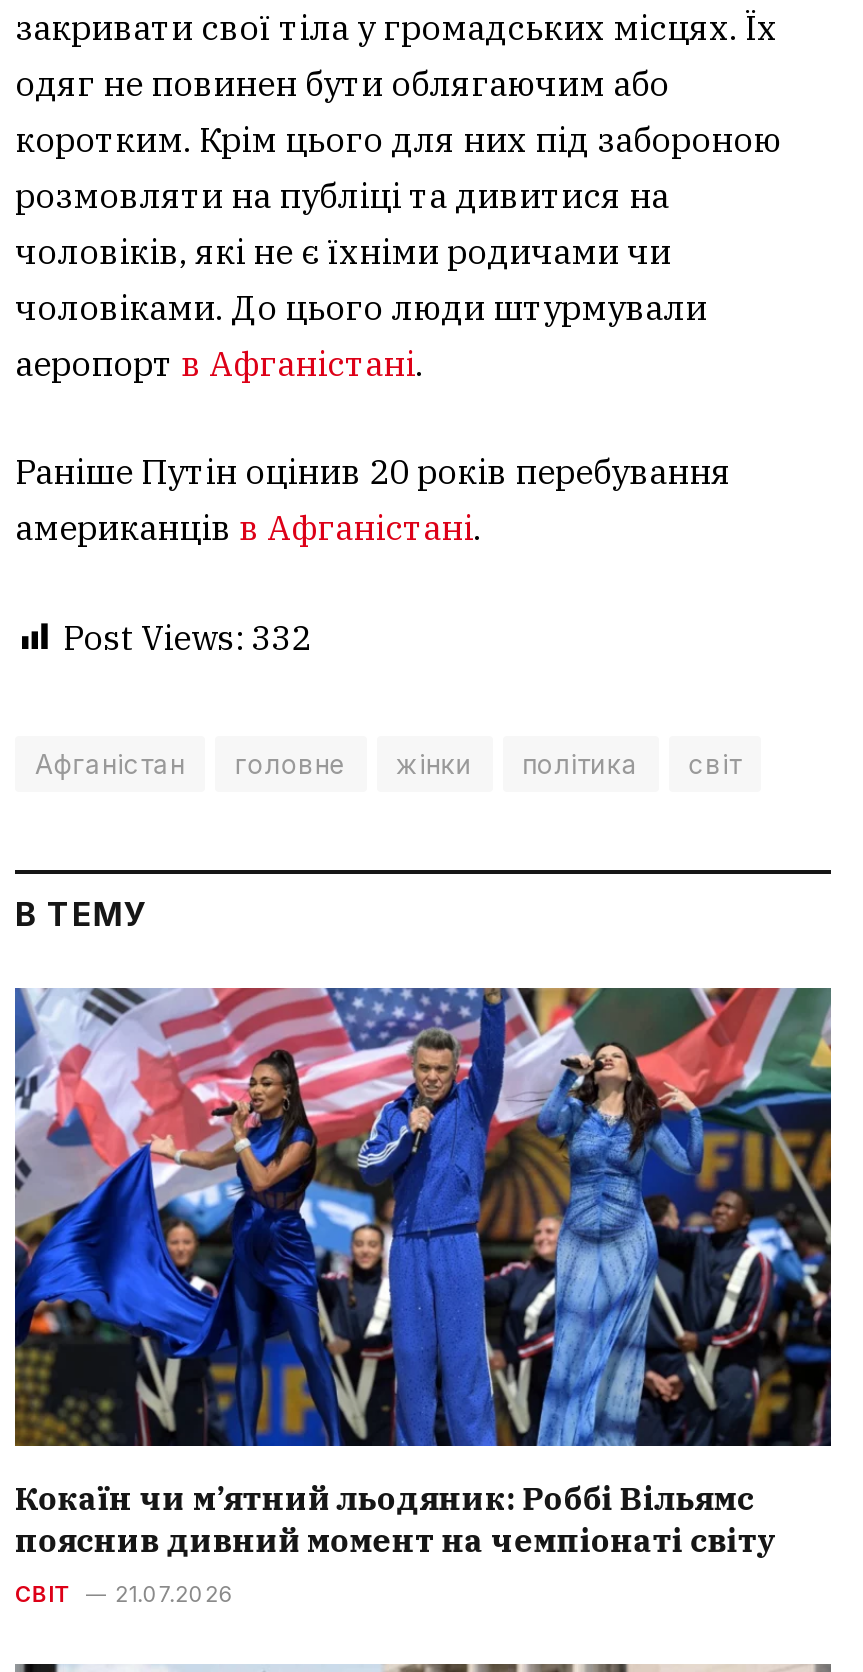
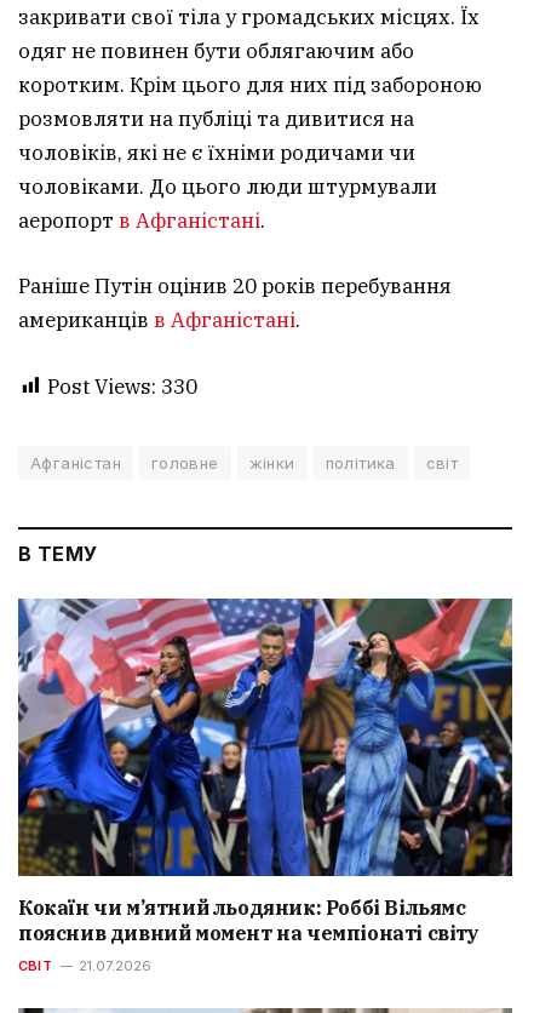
[63,615,311,659] Post Views: 332 -> [47,373,197,399] Post Views: 330

